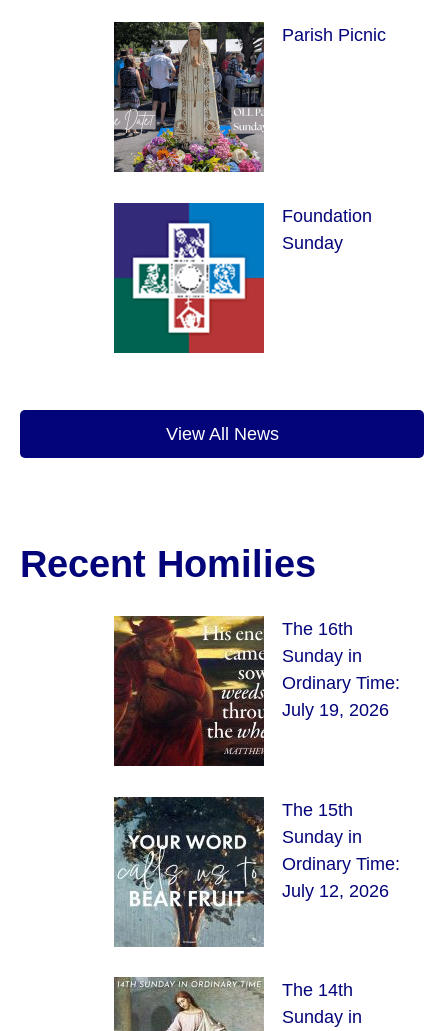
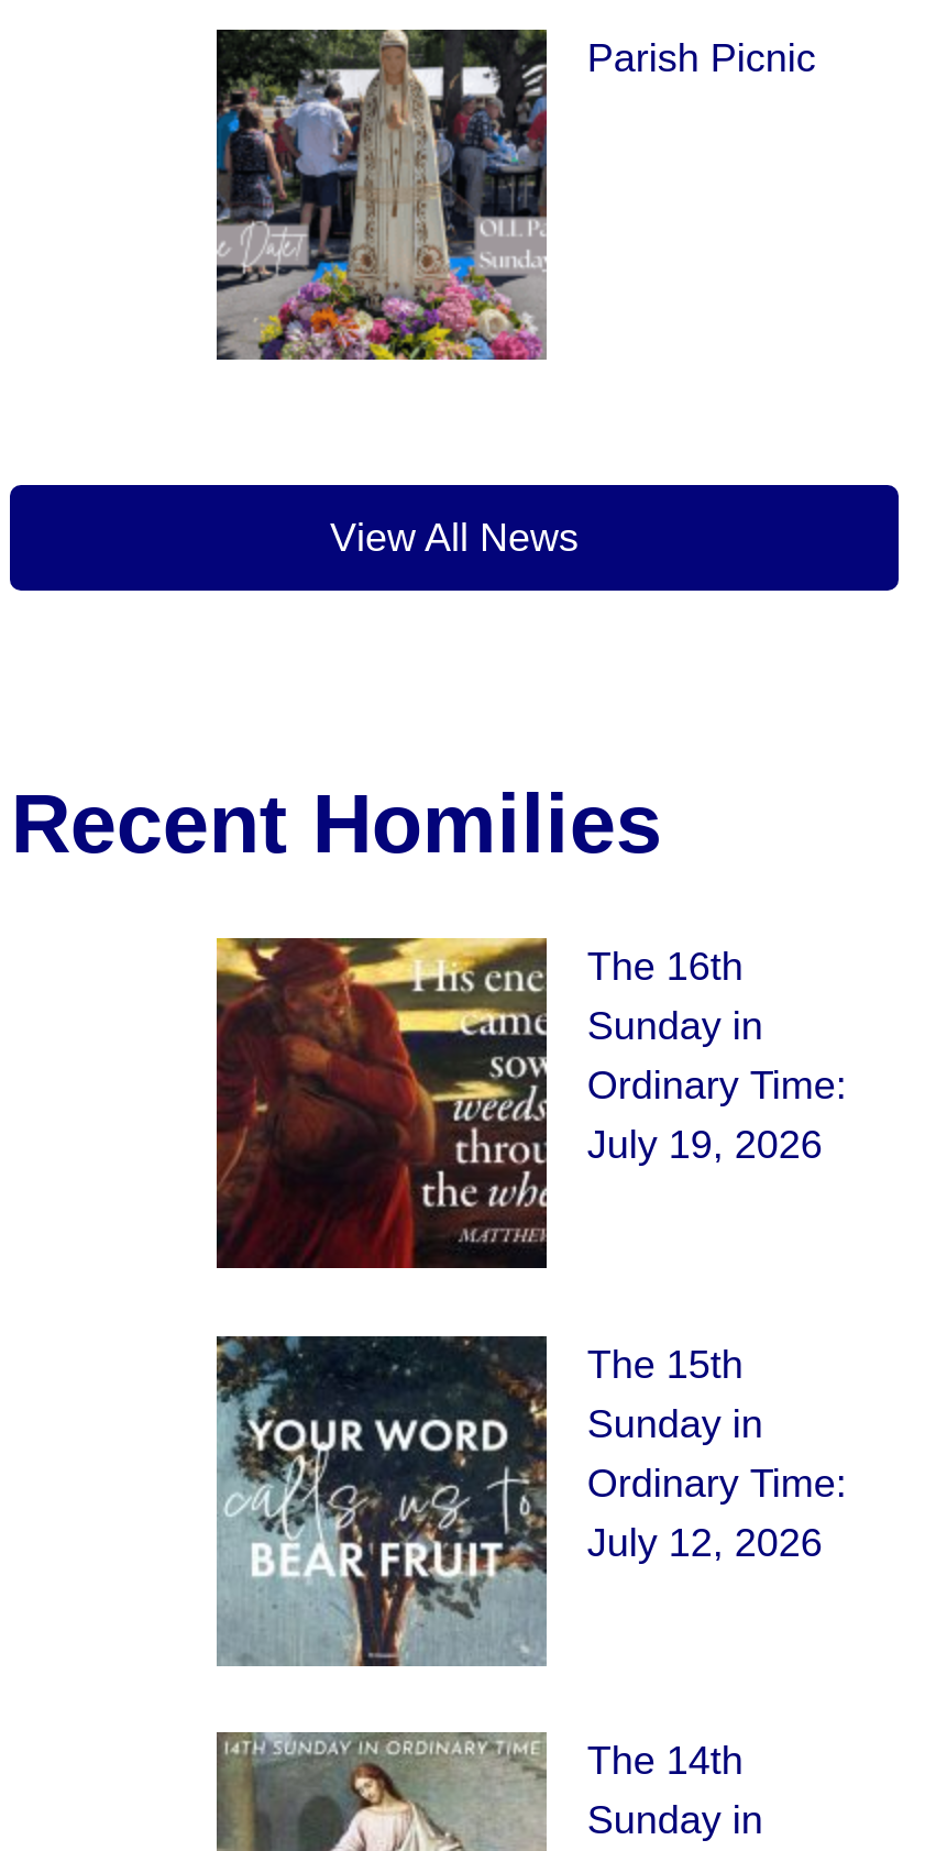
[113,202,372,354] [image] | Foundation | Sunday -> none

